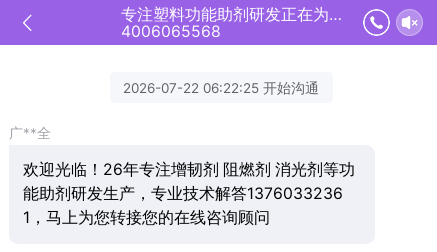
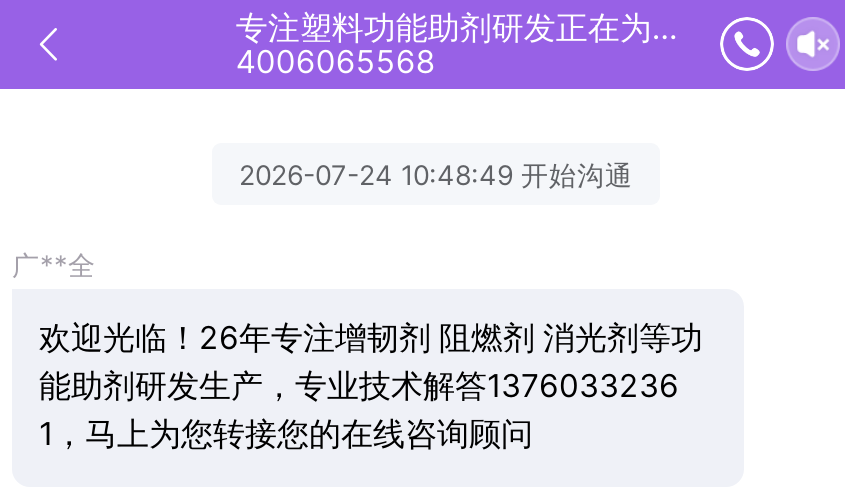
[123,80,319,96] 2026-07-22 06:22:25 开始沟通 -> [239,158,633,190] 2026-07-24 10:48:49 开始沟通

